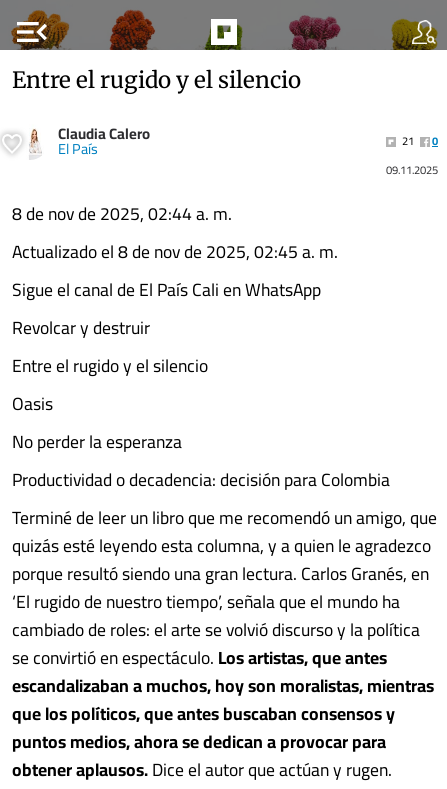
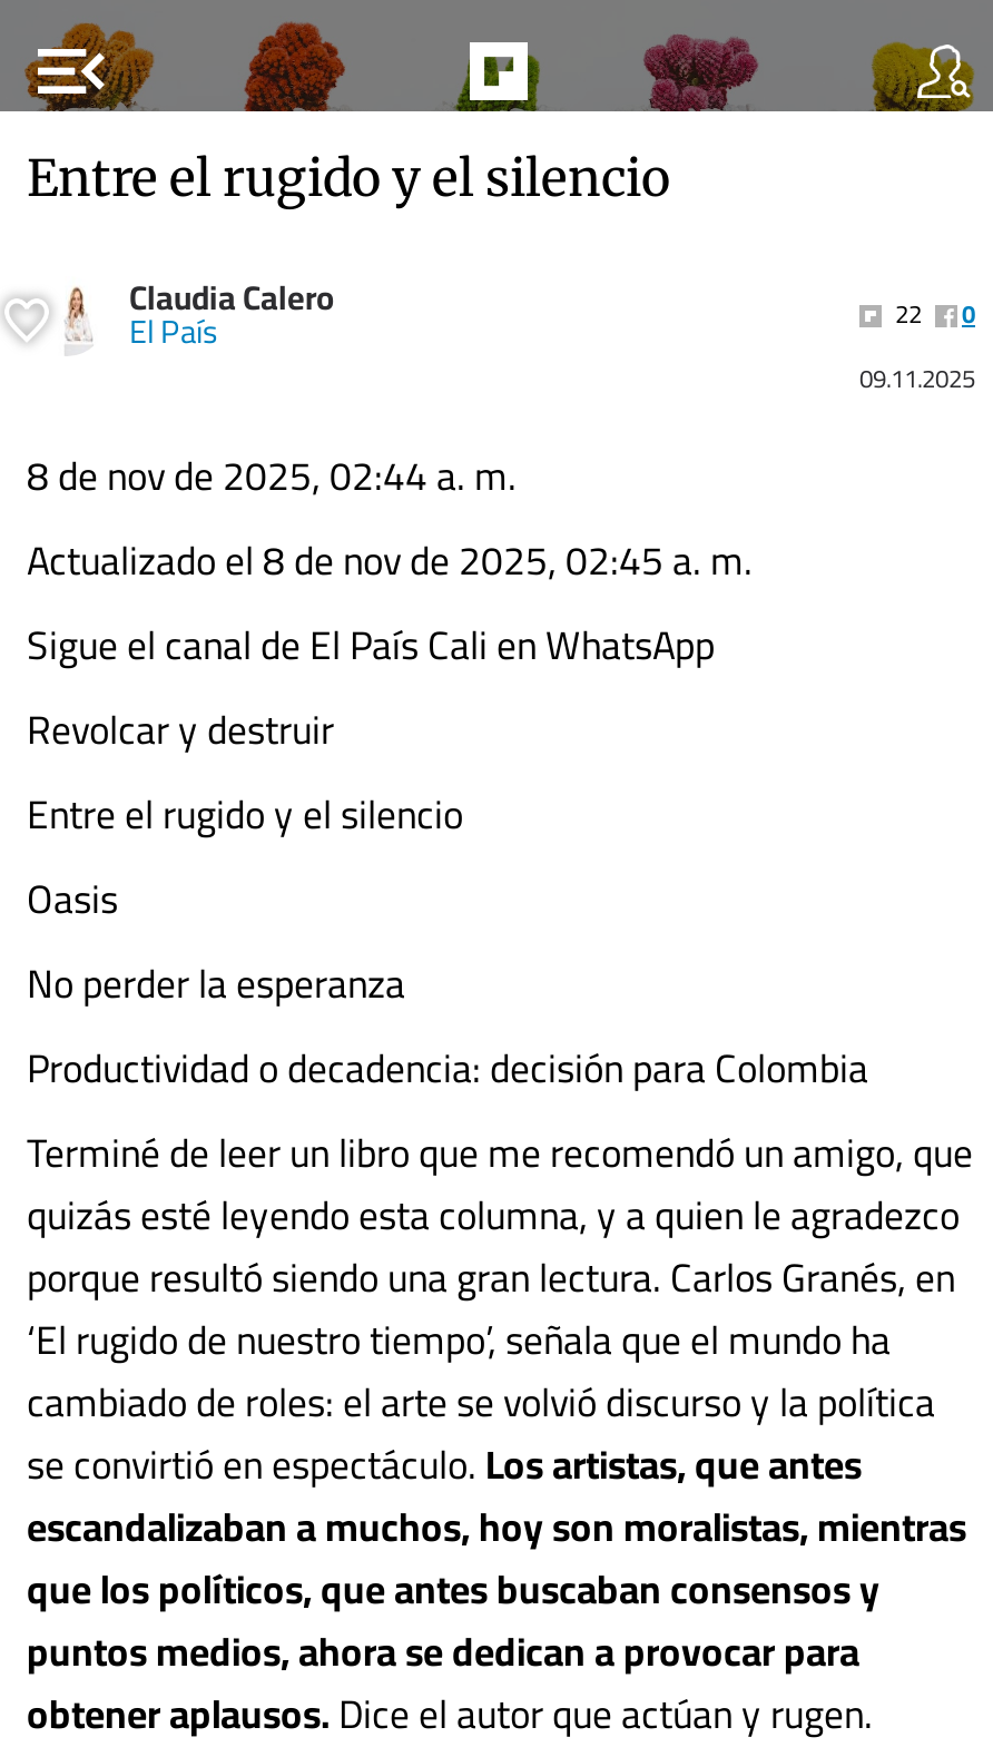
[402,130,438,151] 21 0 -> [895,289,975,336] 22 0

